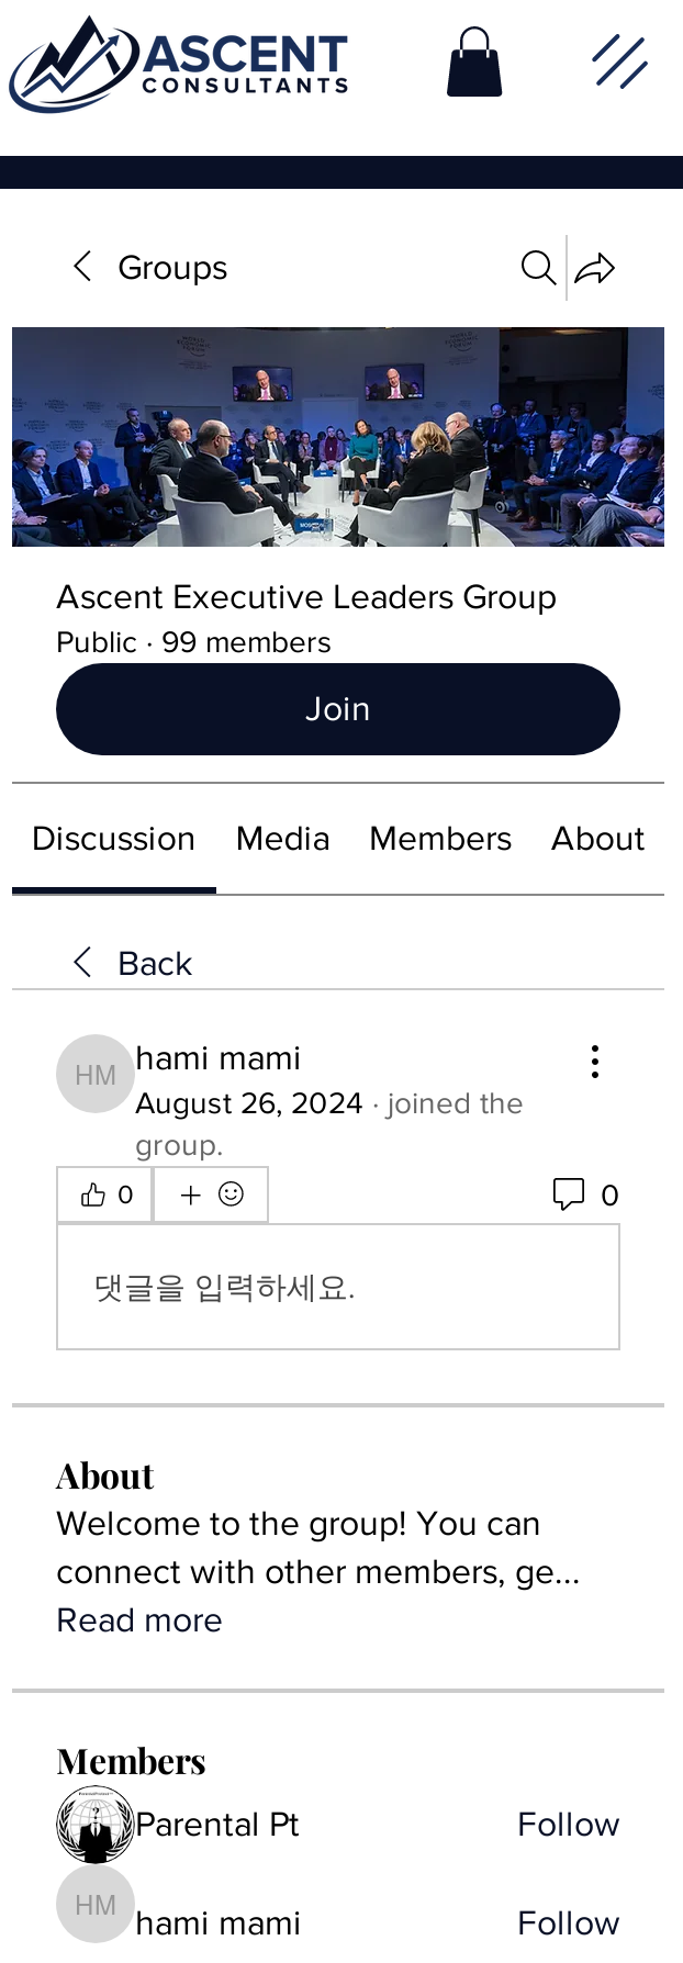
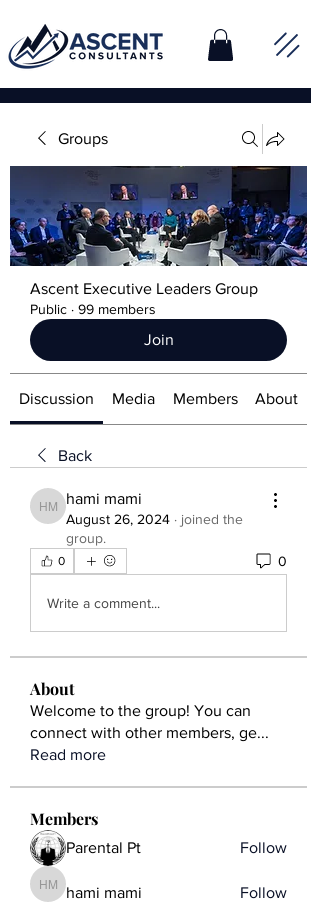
[93,1269,355,1304] 댓글을 입력하세요. -> [47,595,160,611] Write a comment...

